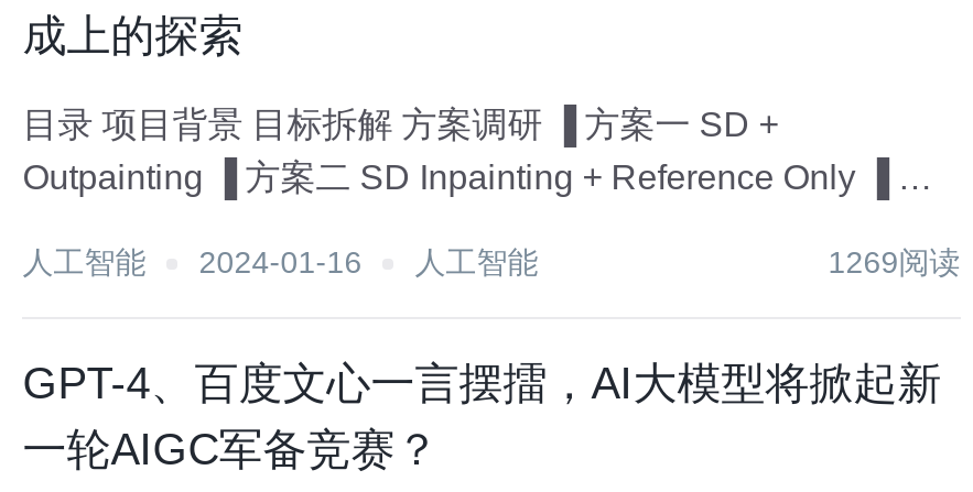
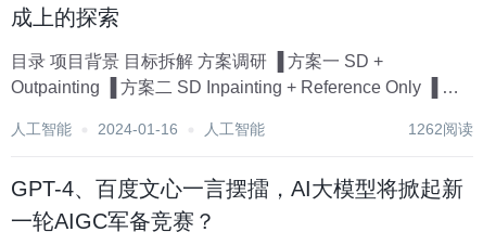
[828,244,960,280] 1269阅读 -> [408,120,473,138] 1262阅读

